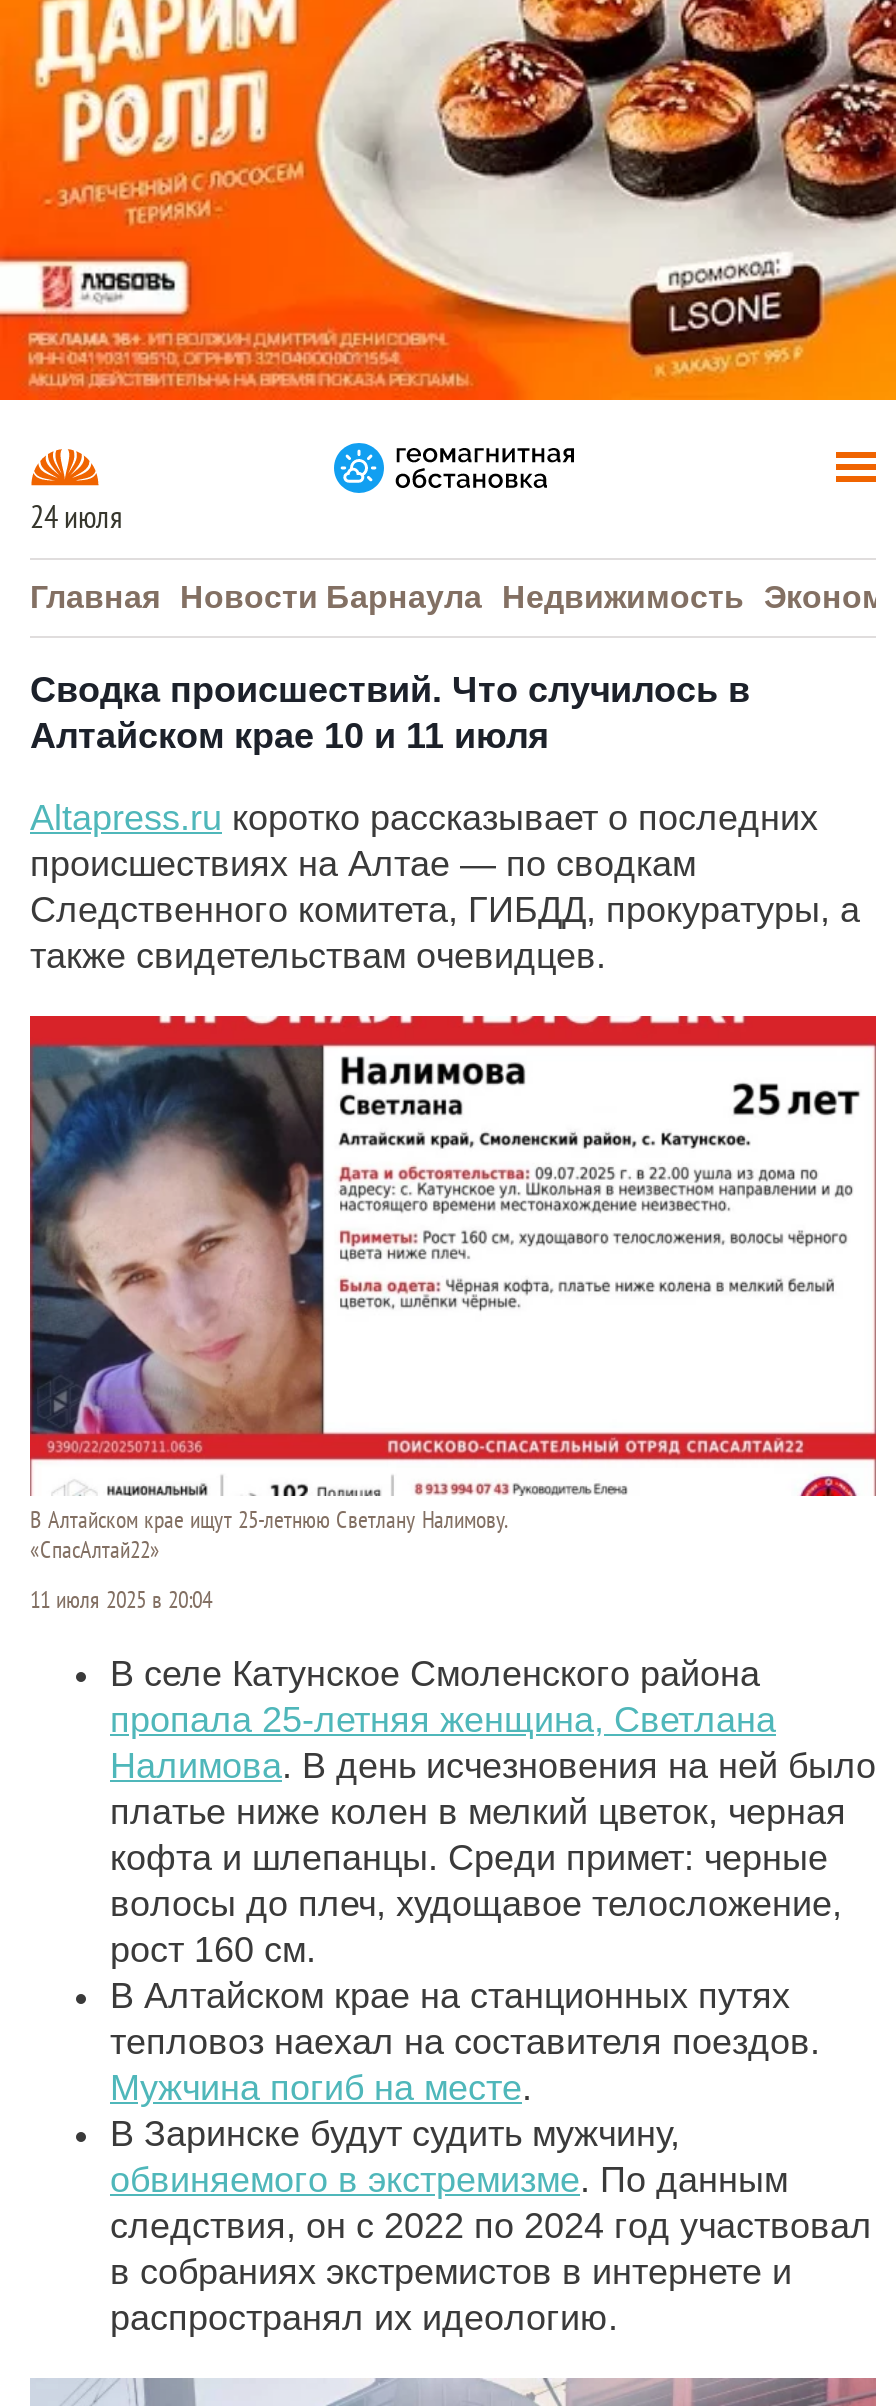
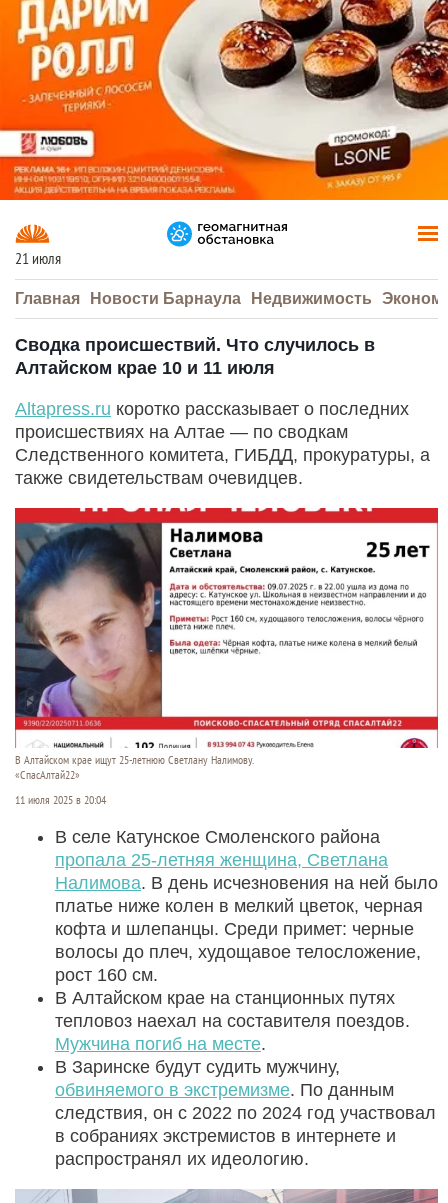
[30,500,122,536] 24 июля -> [15,250,61,268] 21 июля

